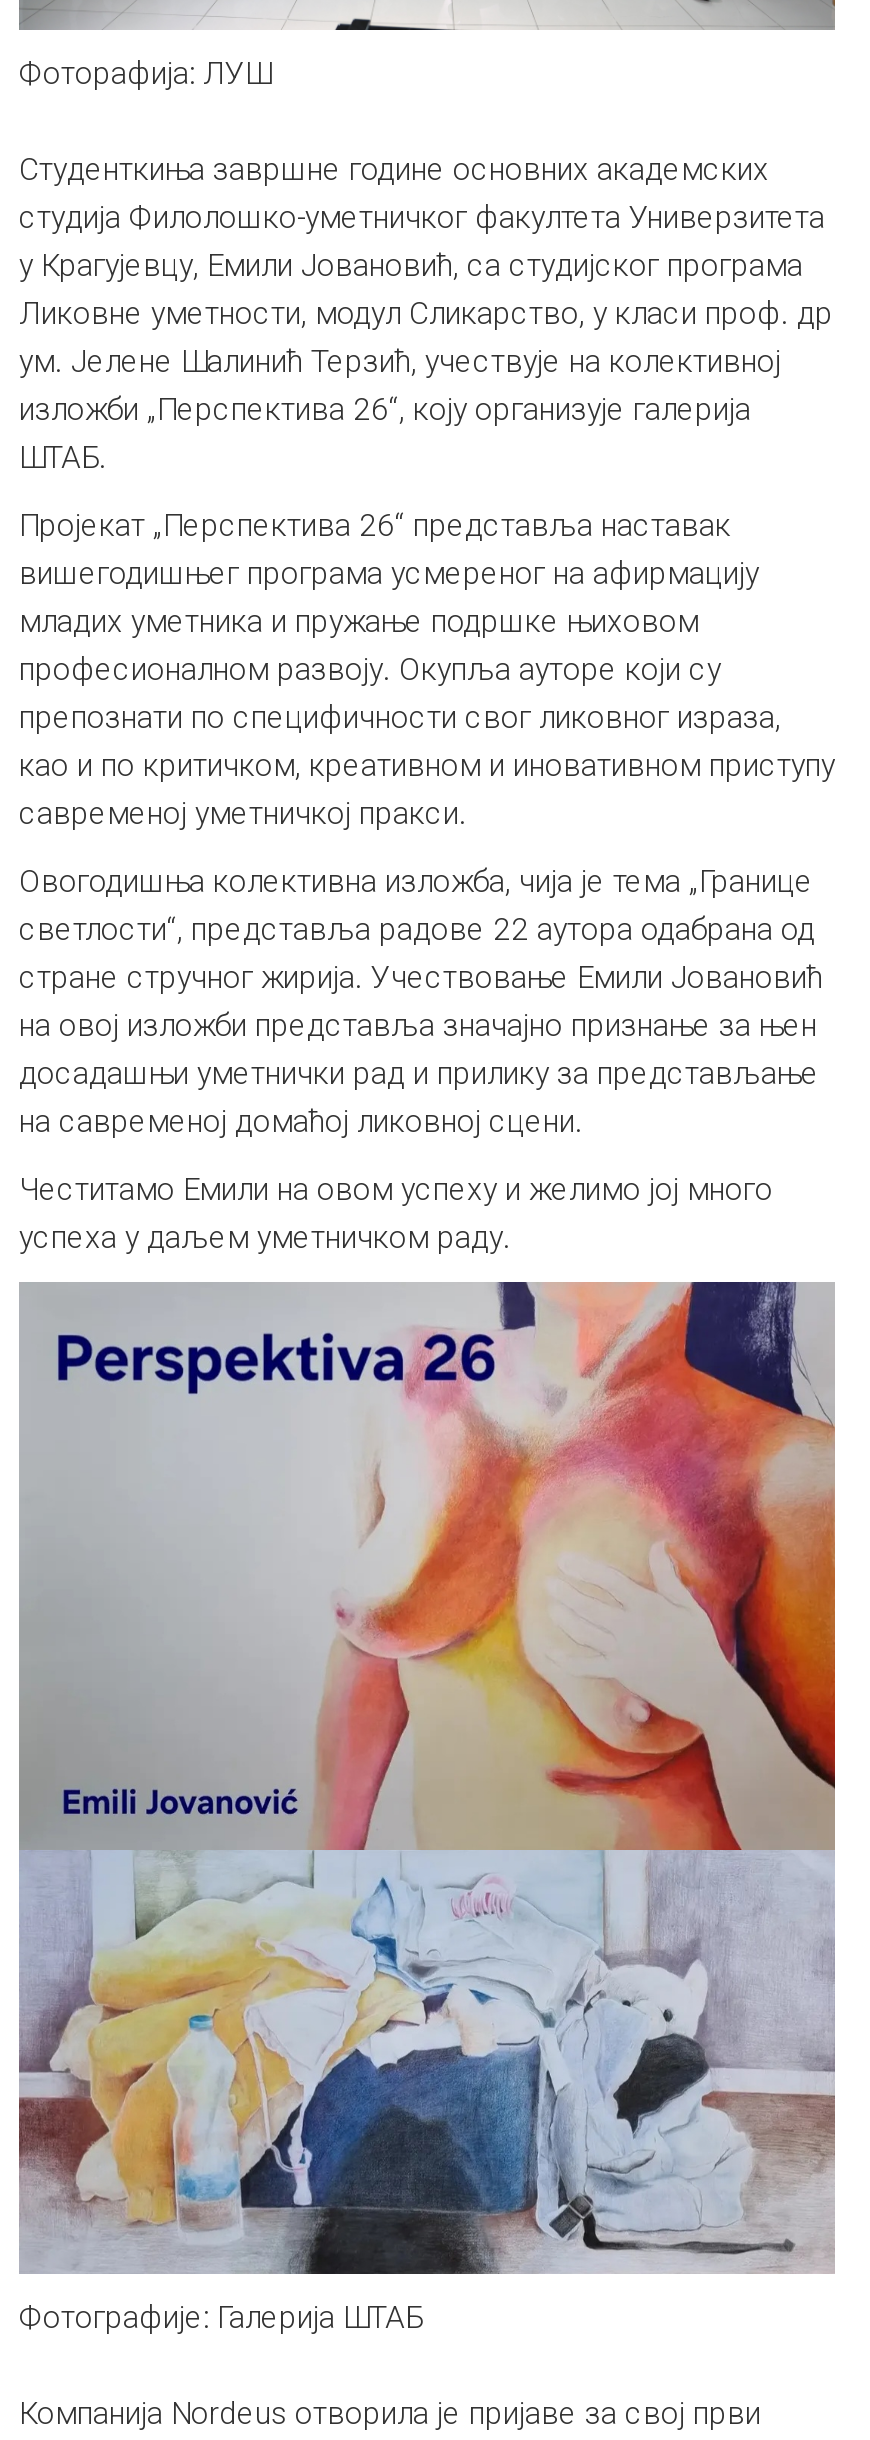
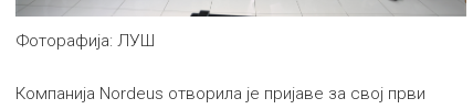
[19,152,835,1256] Студенткиња завршне године основних академских | студија Филолошко-уметничког факултета Универзитета | у Крагујевцу, Емили Јовановић, са студијског програма | Ликовне уметности, модул Сликарство, у класи проф. др | ум. Јелене Шалинић Терзић, учествује на колективној | изложби „Перспектива 26“, коју организује галерија | ШТАБ. | Пројекат „Перспектива 26“ представља наставак | вишегодишњег програма усмереног на афирмацију | младих уметника и пружање подршке њиховом | професионалном развоју. Окупља ауторе који су | препознати по специфичности свог ликовног израза, | као и по критичком, креативном и иновативном приступу | савременој уметничкој пракси. | Овогодишња колективна изложба, чија је тема „Границе | светлости“, представља радове 22 аутора одабрана од | стране стручног жирија. Учествовање Емили Јовановић | на овој изложби представља значајно признање за њен | досадашњи уметнички рад и прилику за представљање | на савременој домаћој ликовној сцени. | Честитамо Емили на овом успеху и желимо јој много | успеха у даљем уметничком раду. -> none
[19,1278,835,2336] [image] | Фотографије: Галерија ШТАБ -> none

